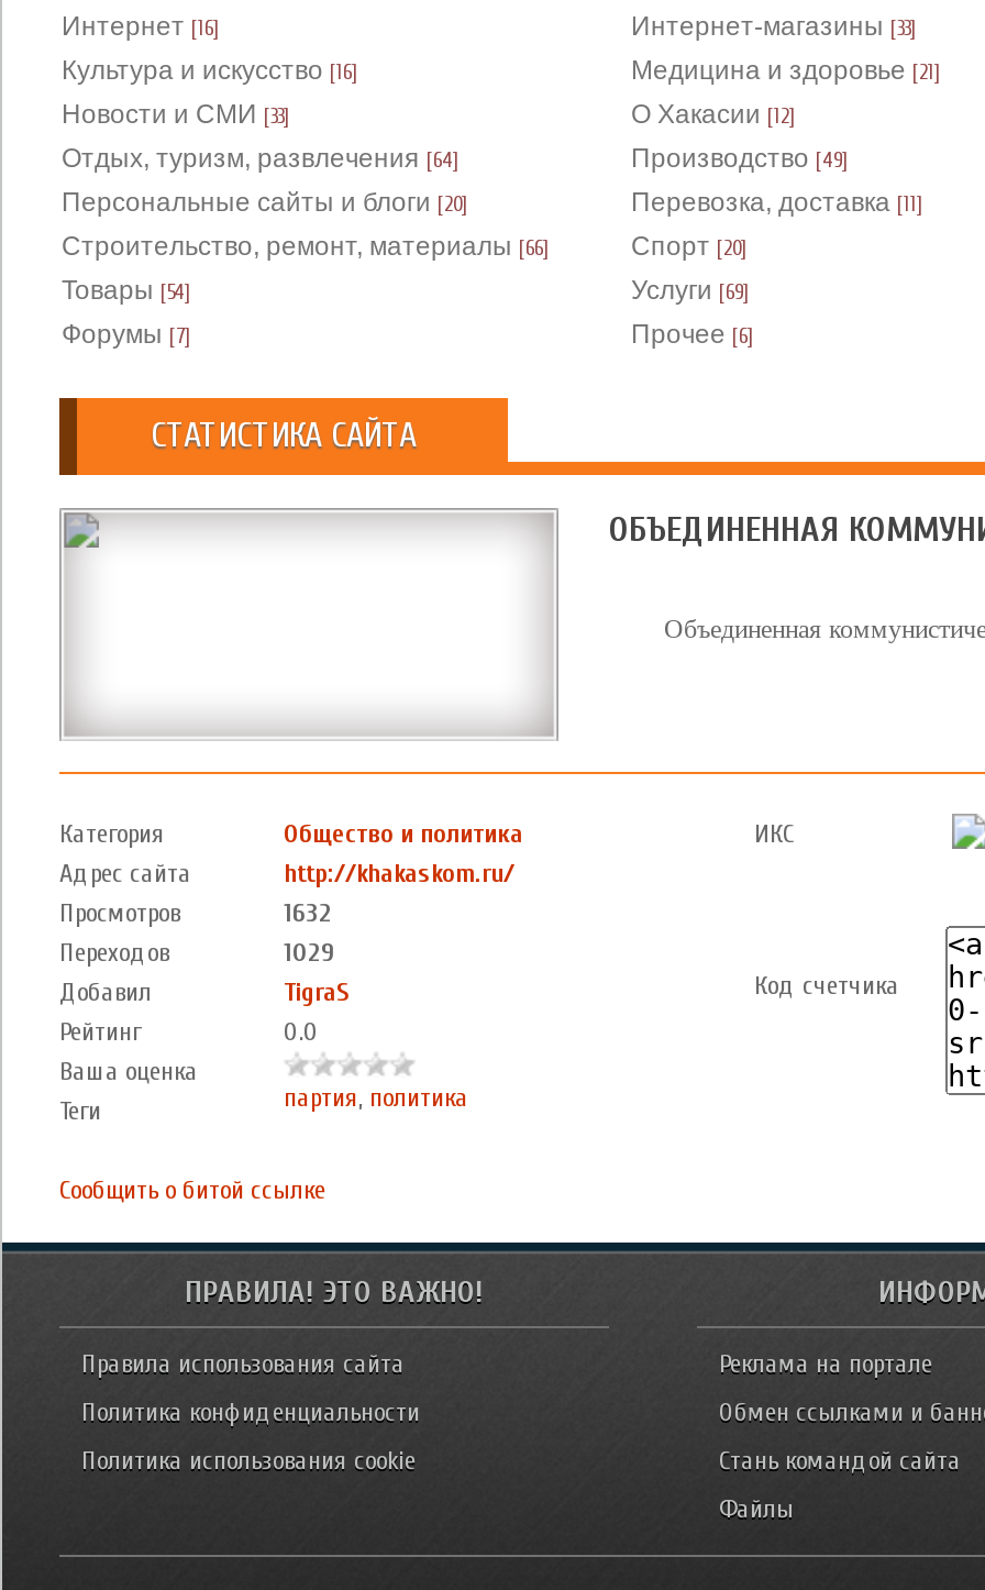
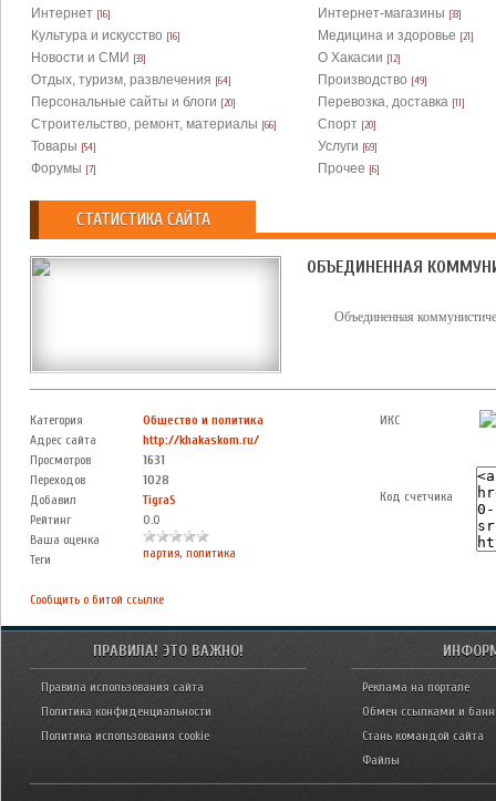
[284,897,332,928] 1632 -> [143,452,165,468] 1631
[284,937,334,968] 1029 -> [143,472,169,487] 1028

